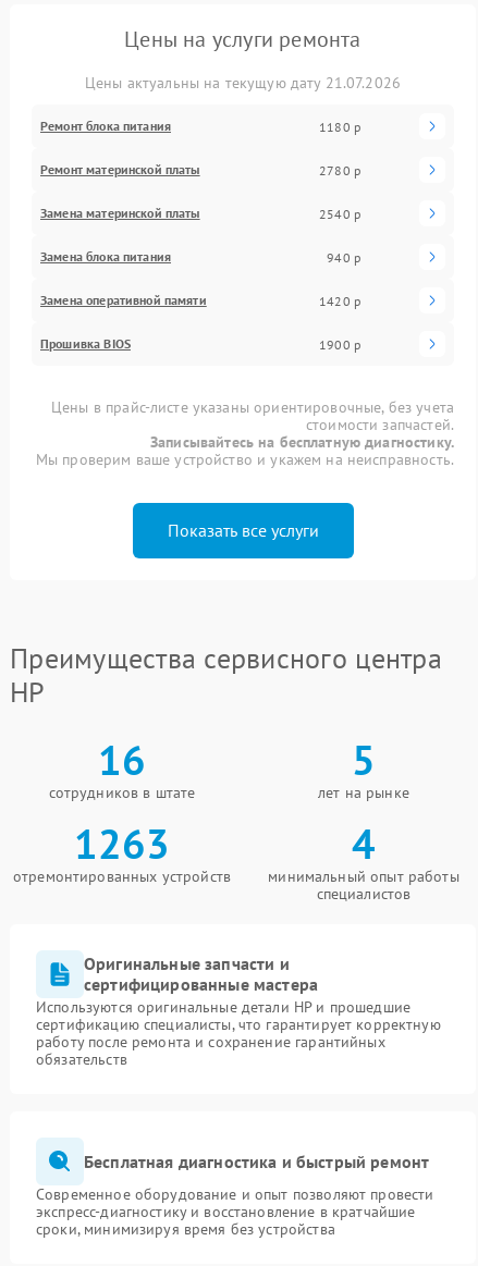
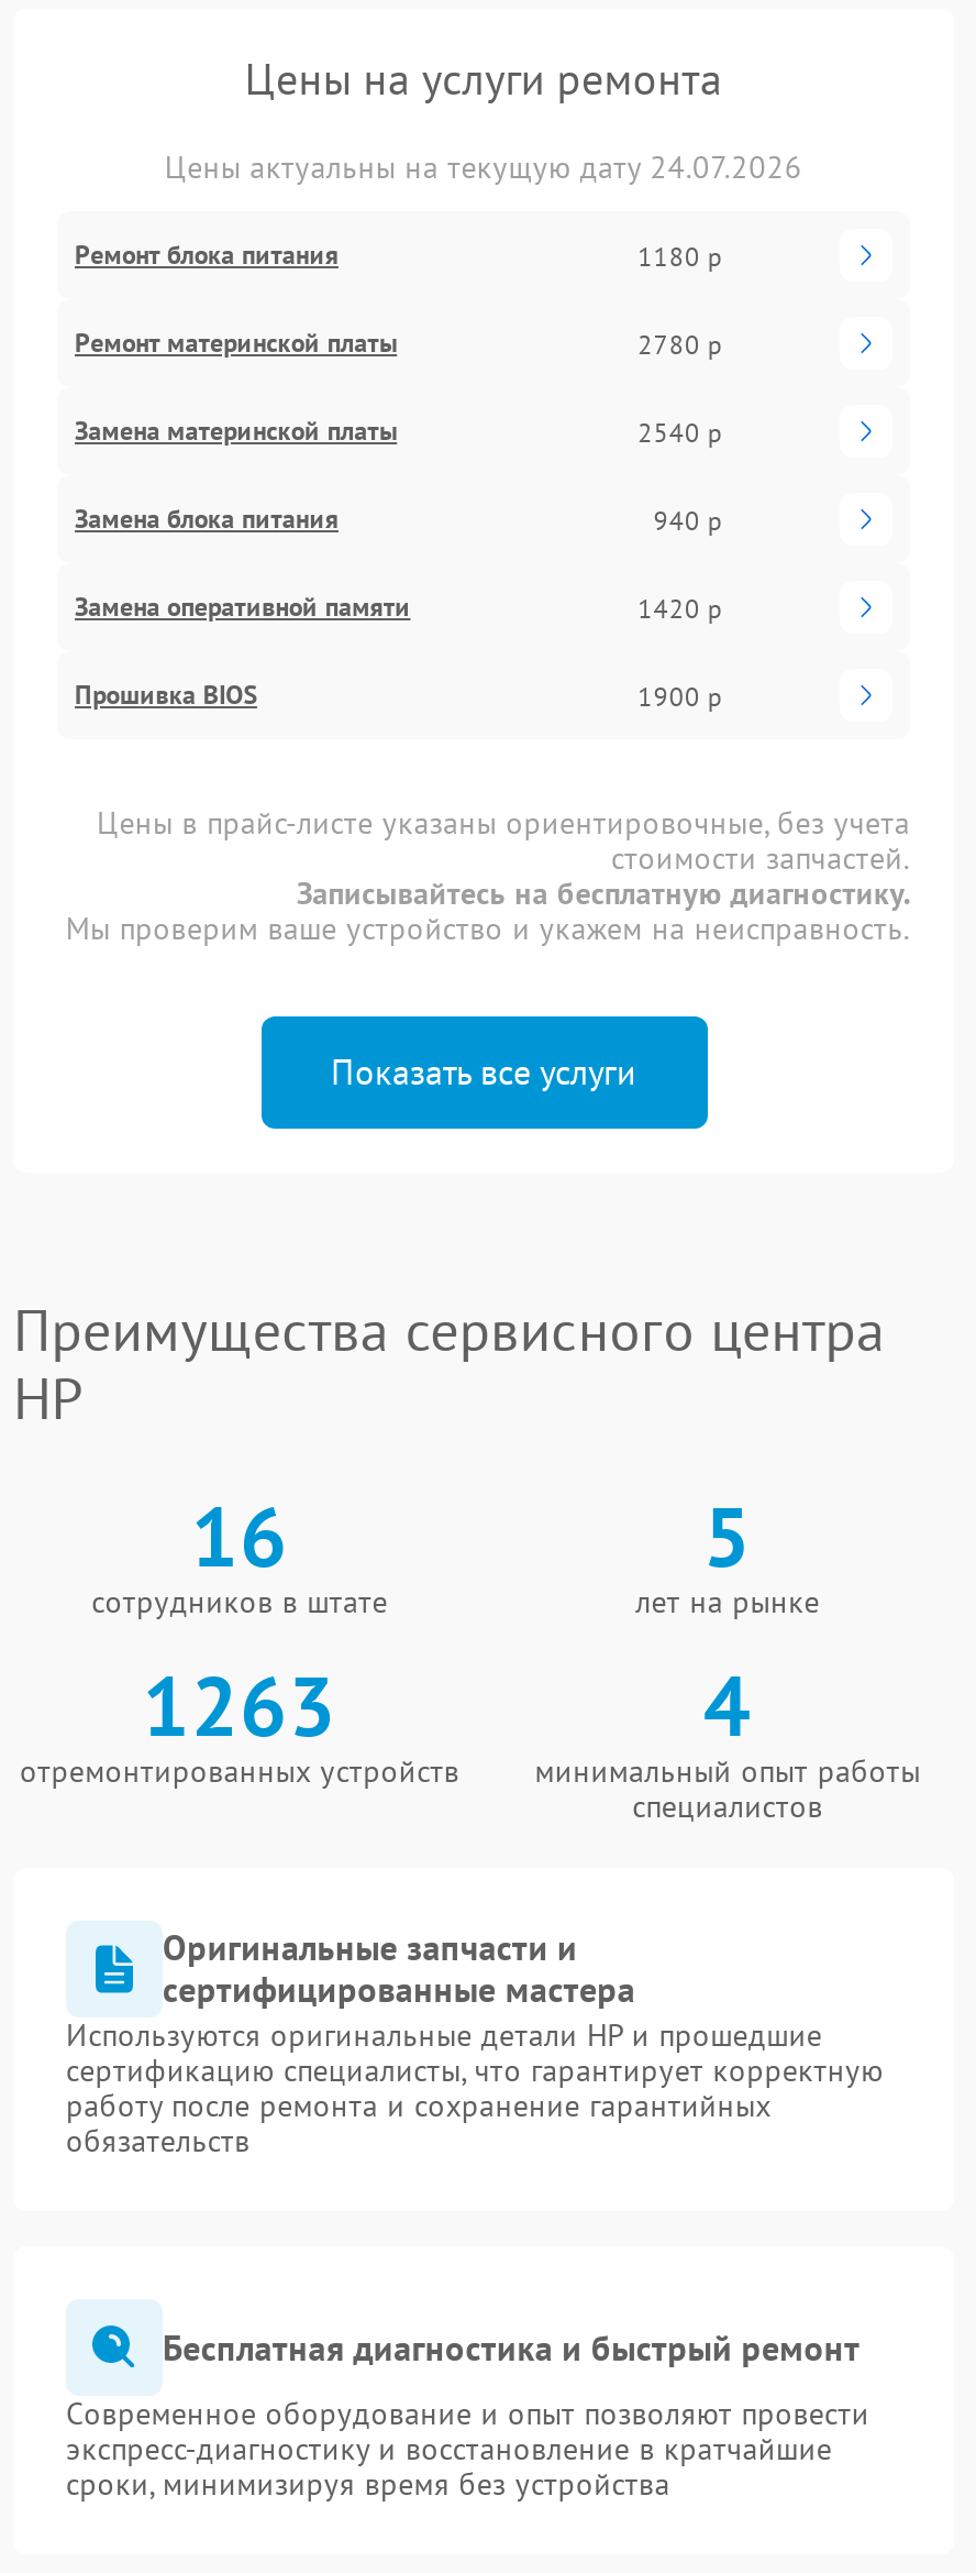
[85,73,401,93] Цены актуальны на текущую дату 21.07.2026 -> [165,147,803,187] Цены актуальны на текущую дату 24.07.2026

